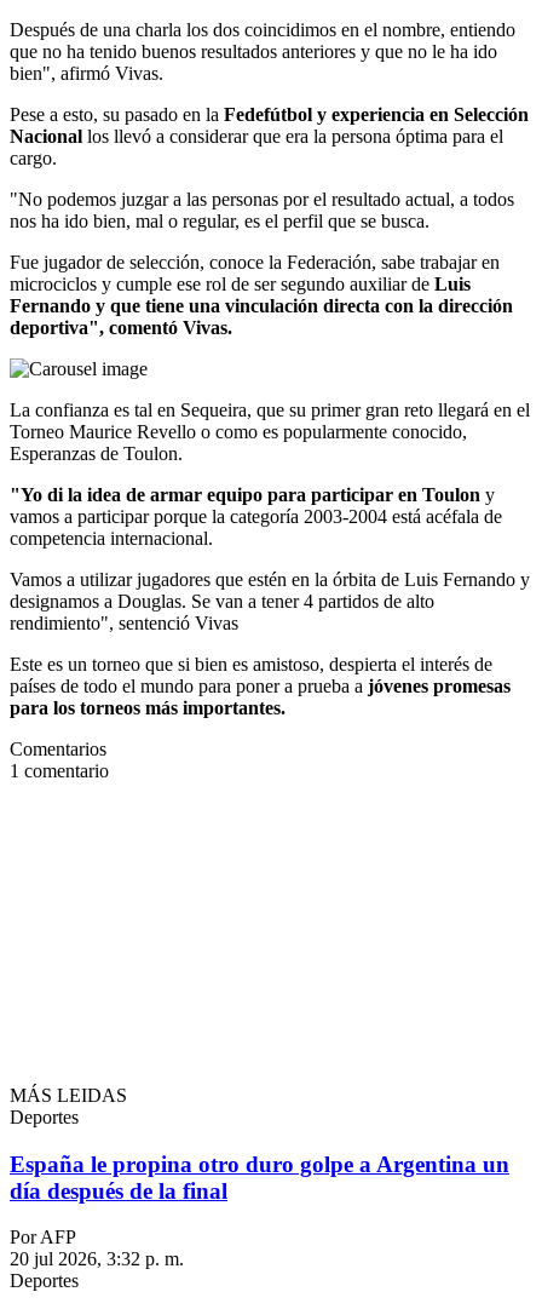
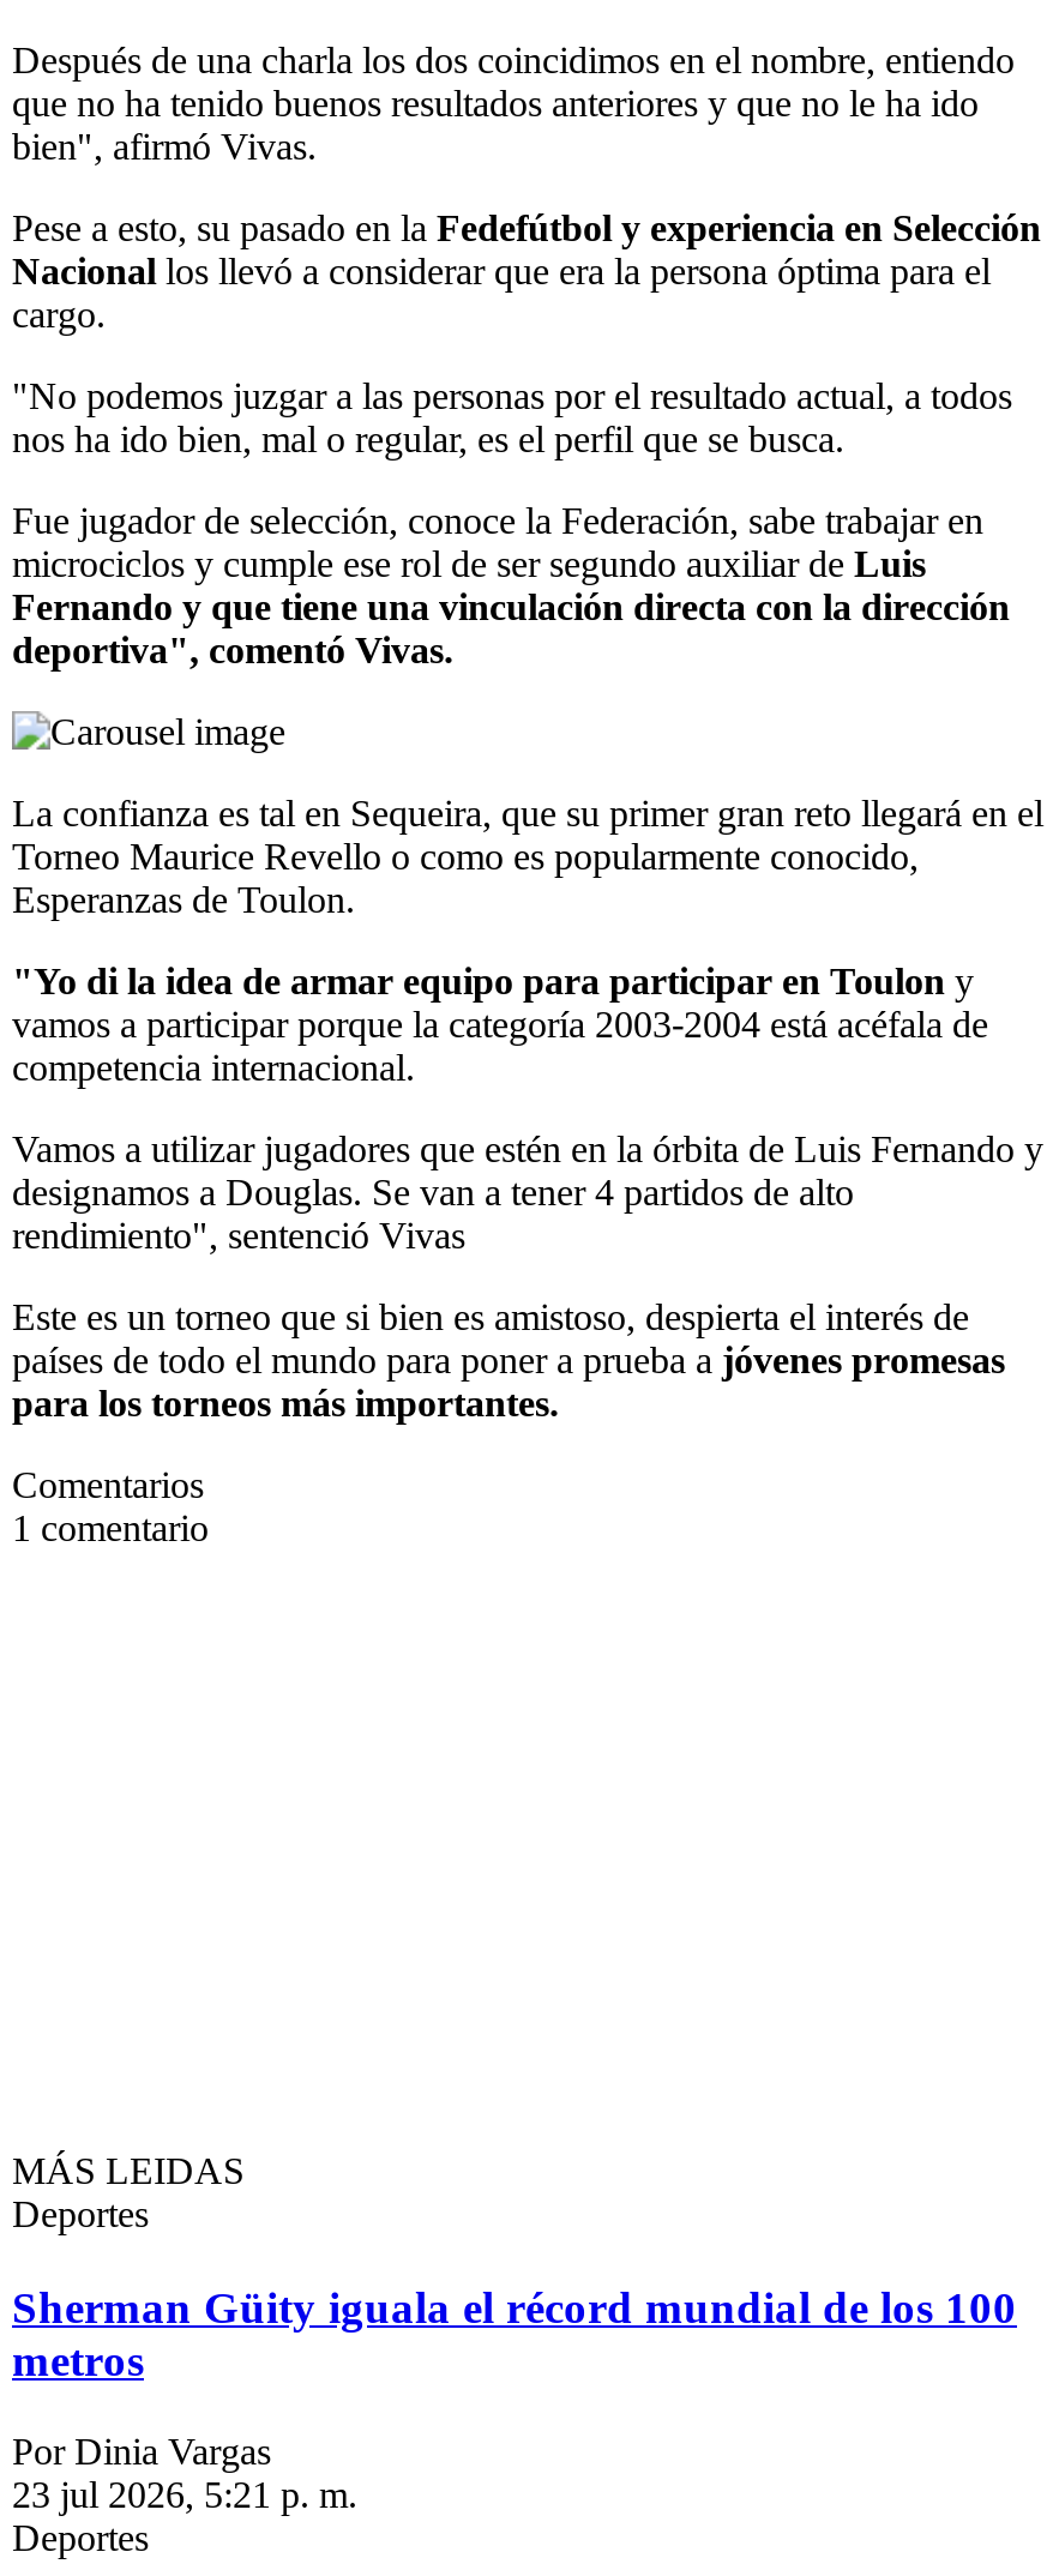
[10,1151,509,1203] España le propina otro duro golpe a Argentina un | día después de la final -> [12,2281,1017,2384] Sherman Güity iguala el récord mundial de los 100 | metros
[10,1227,184,1269] Por AFP | 20 jul 2026, 3:32 p. m. -> [12,2431,357,2515] Por Dinia Vargas | 23 jul 2026, 5:21 p. m.

